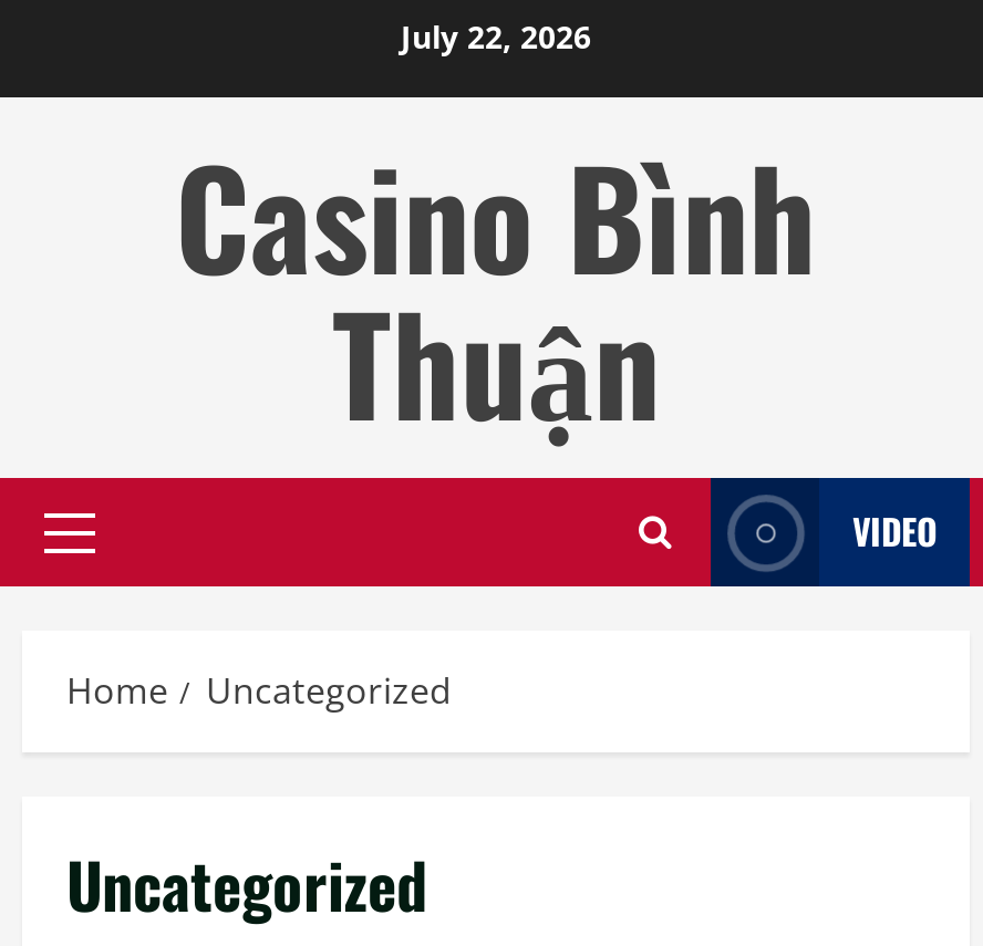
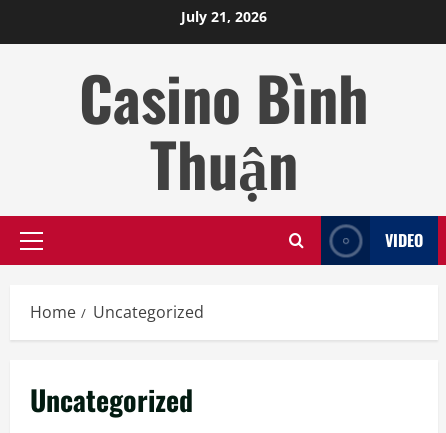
[401,15,591,58] July 22, 2026 -> [181,7,267,26] July 21, 2026

